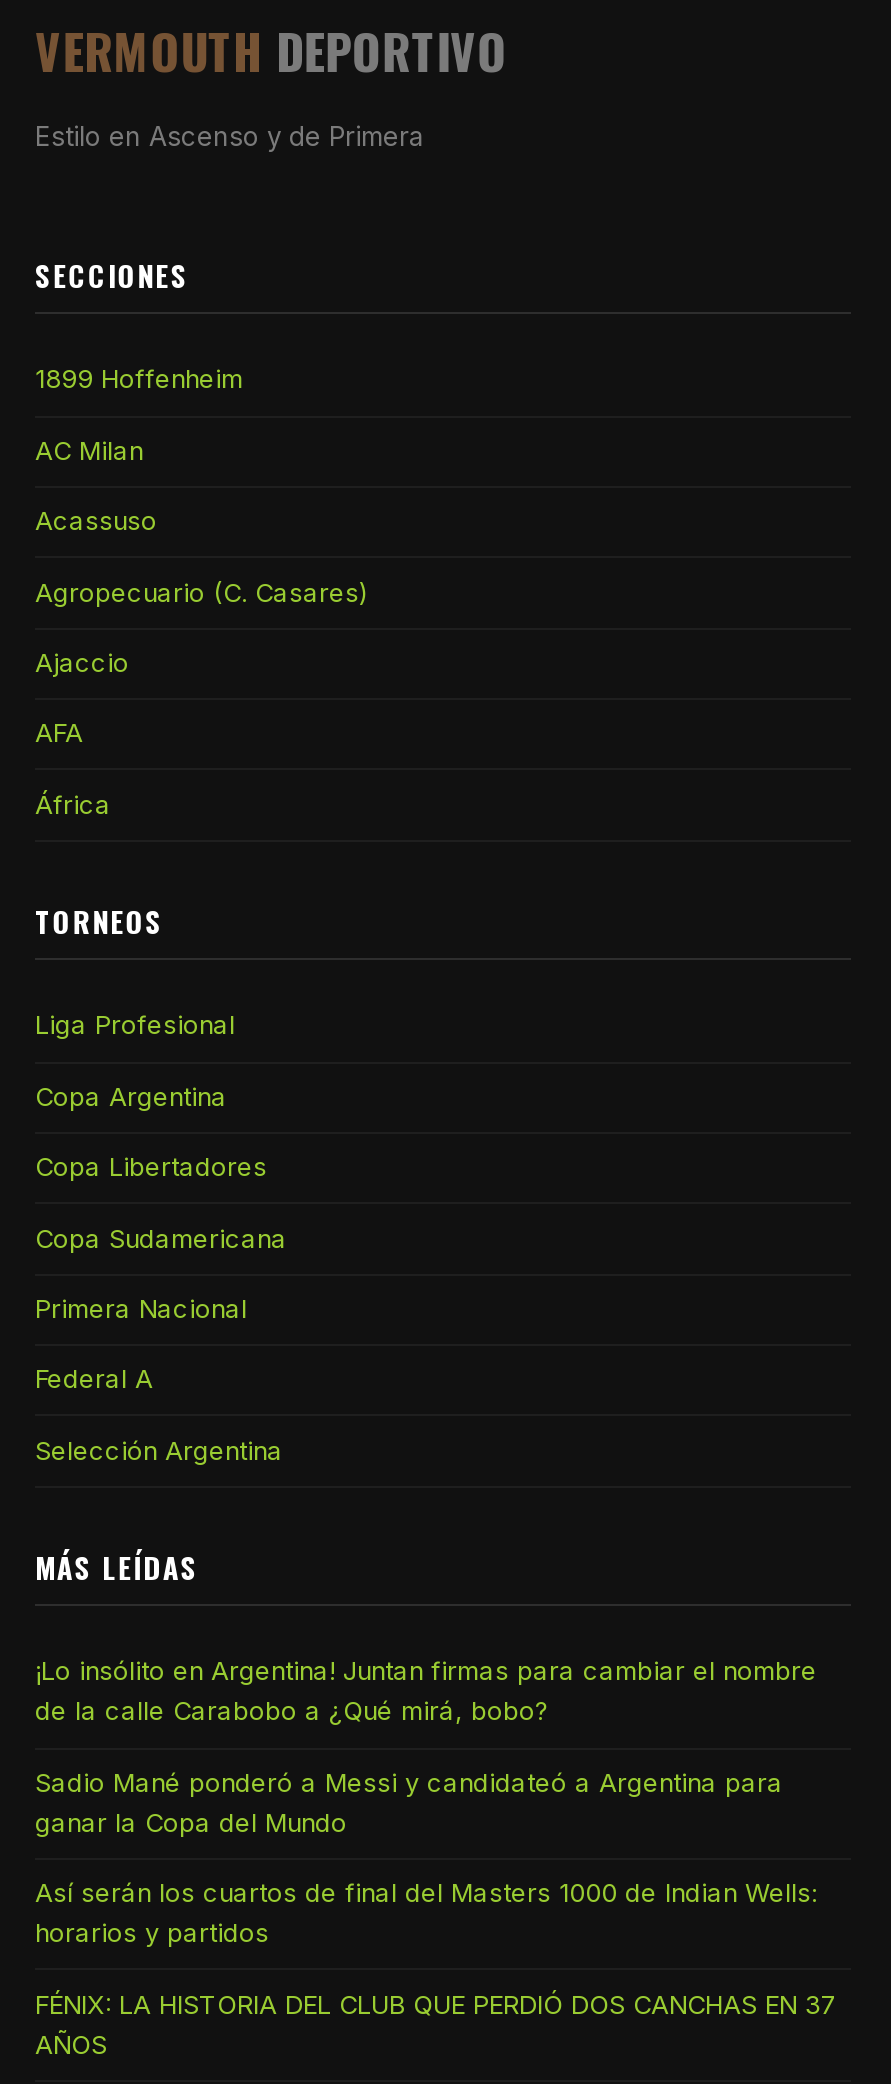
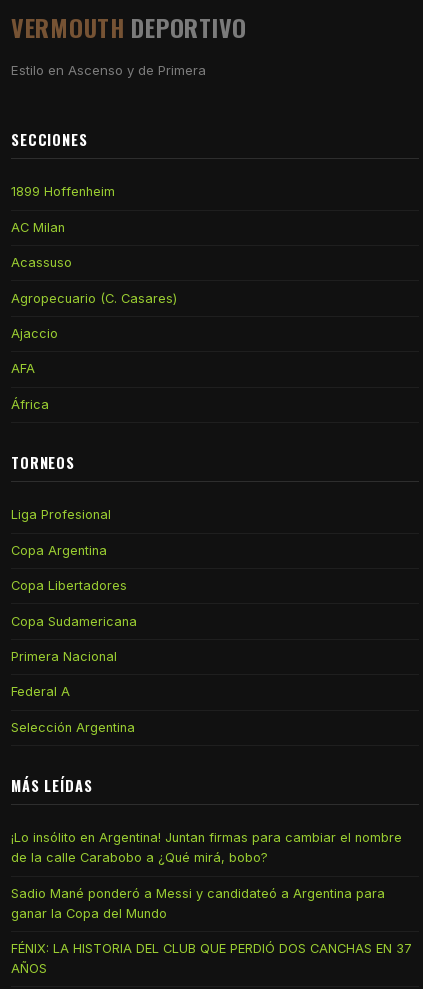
[35,1878,817,1948] Así serán los cuartos de final del Masters 1000 de Indian Wells: | horarios y partidos -> none

